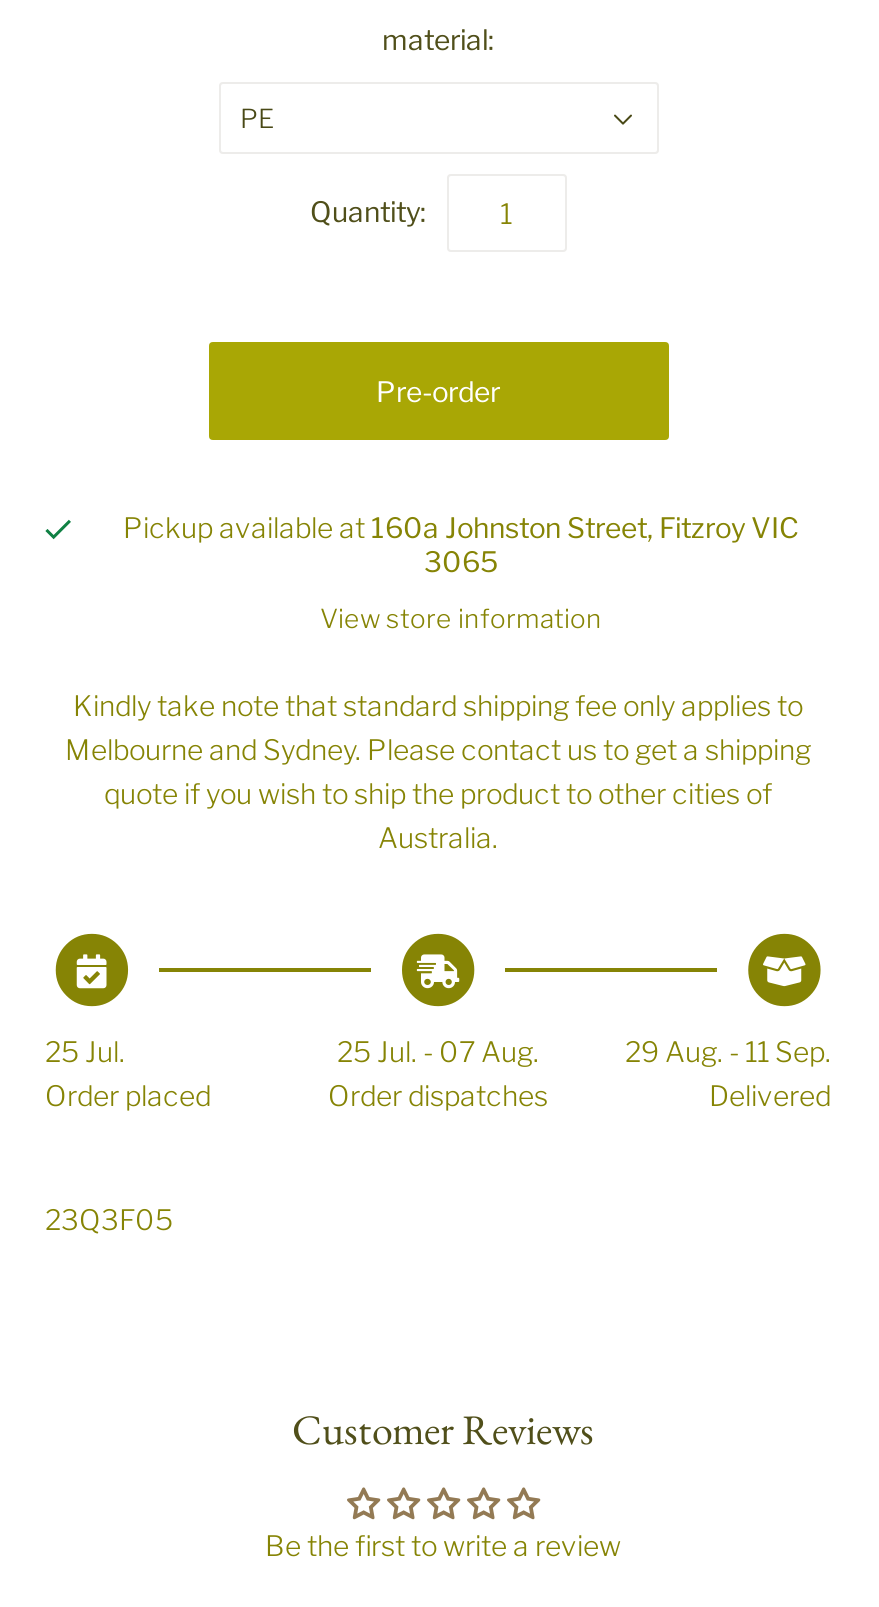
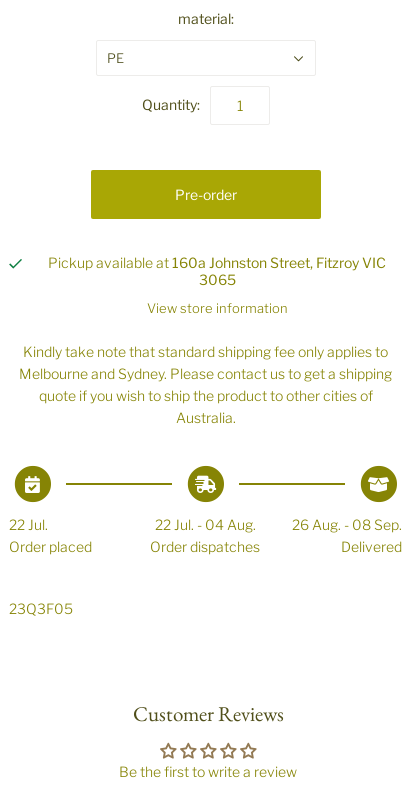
[45,1033,125,1067] 25 Jul. -> [9,516,48,533] 22 Jul.
[337,1033,539,1067] 25 Jul. - 07 Aug. -> [155,516,256,533] 22 Jul. - 04 Aug.
[625,1033,831,1067] 29 Aug. - 11 Sep. -> [292,516,402,533] 26 Aug. - 08 Sep.

